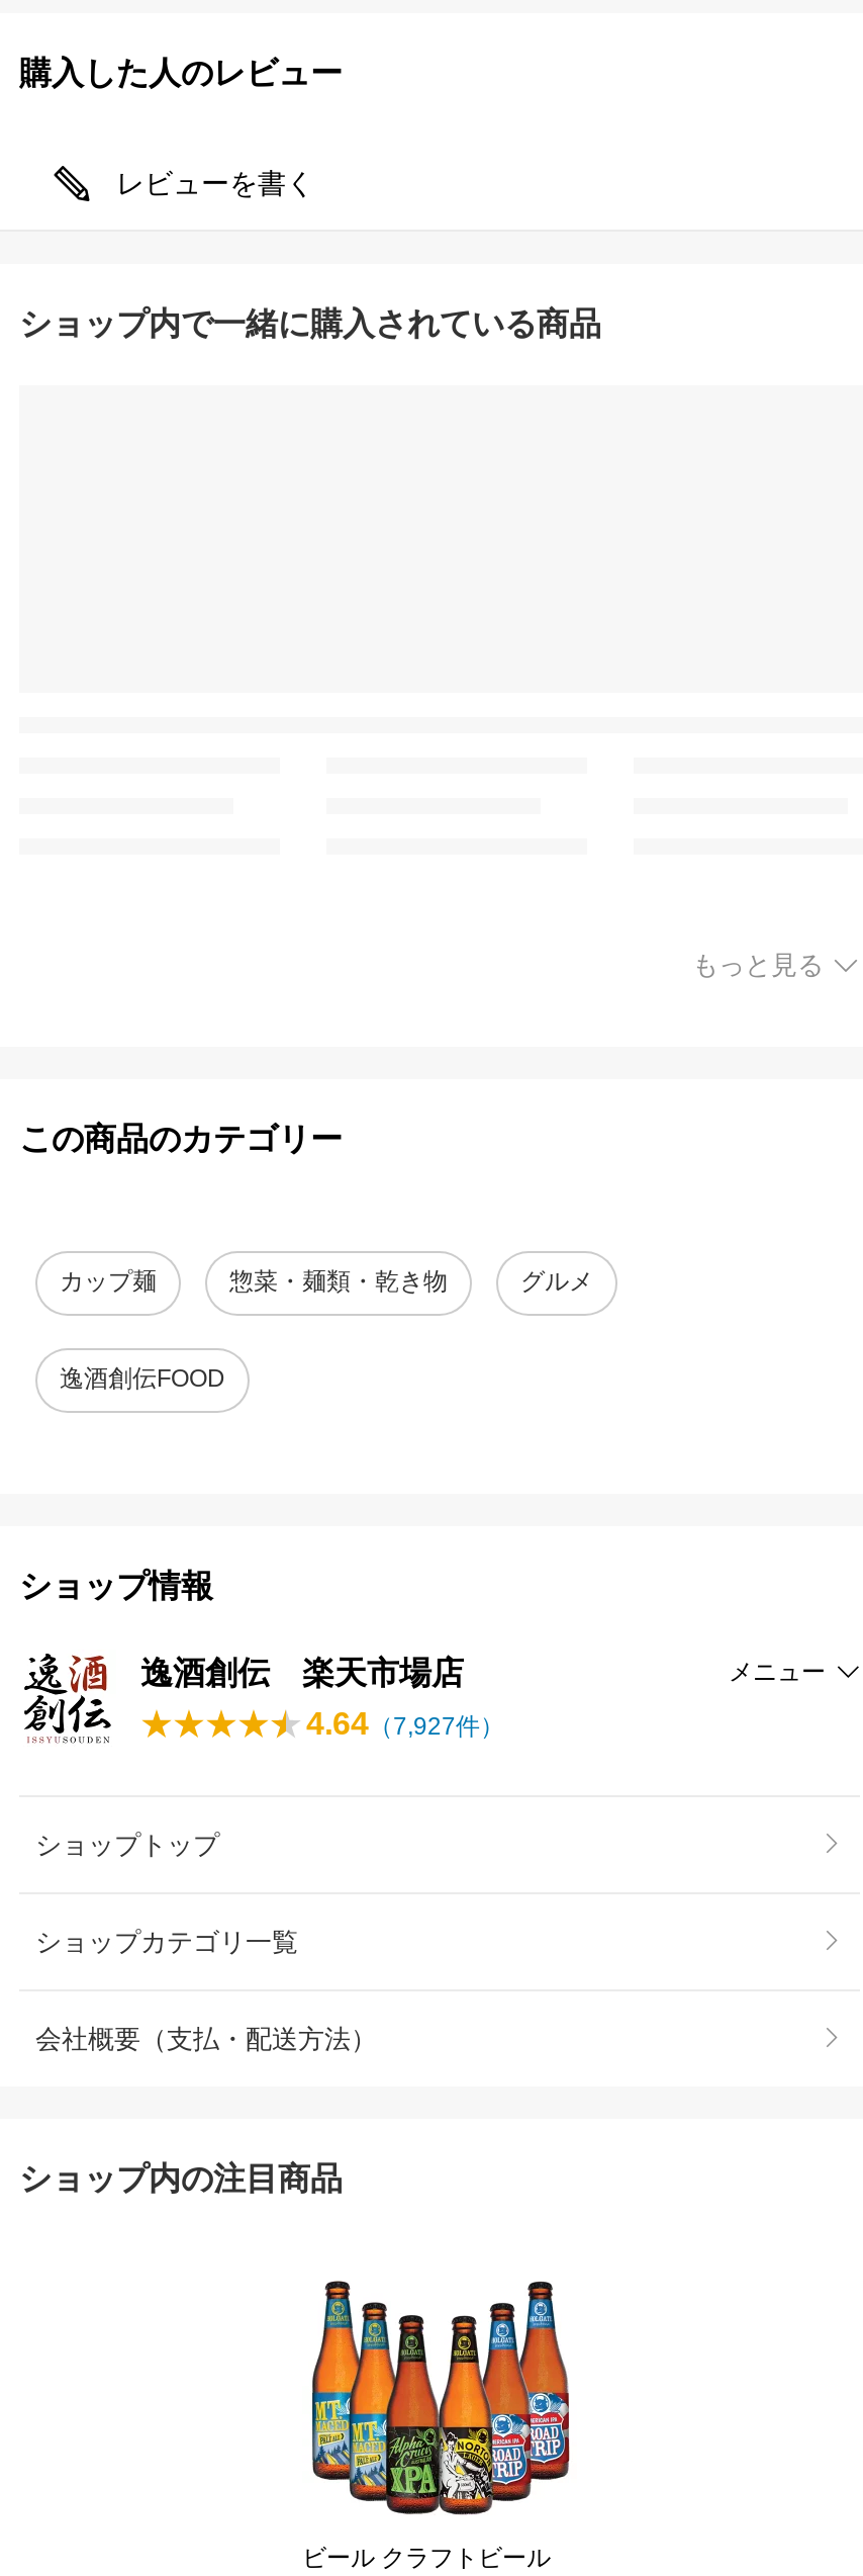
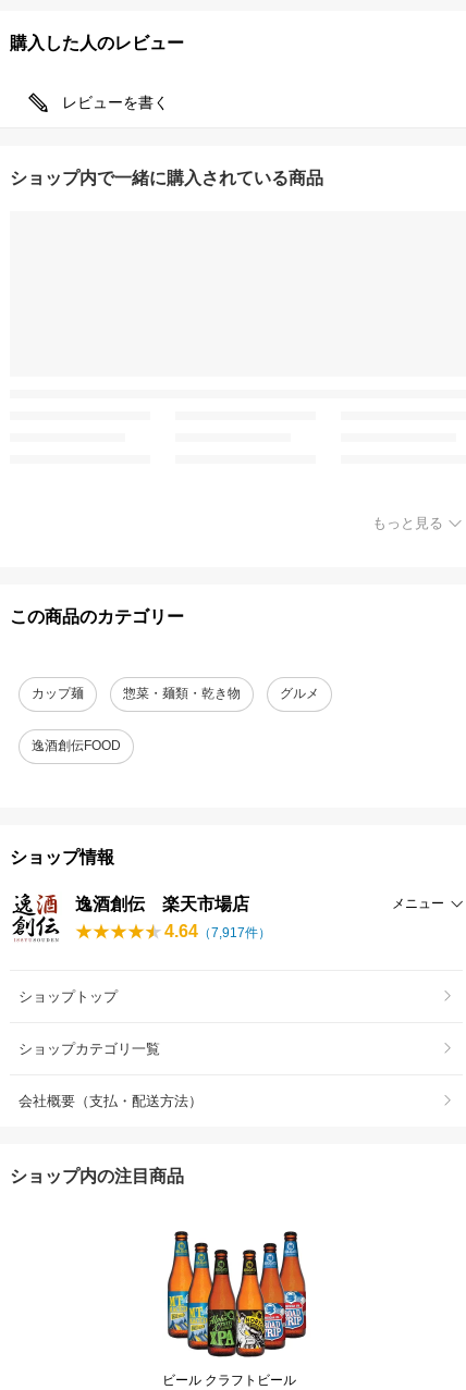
[306,1706,504,1740] 4.64（7,927件） -> [164,922,271,940] 4.64（7,917件）

